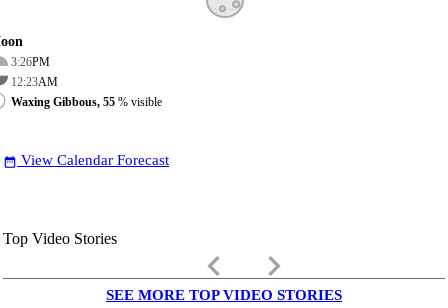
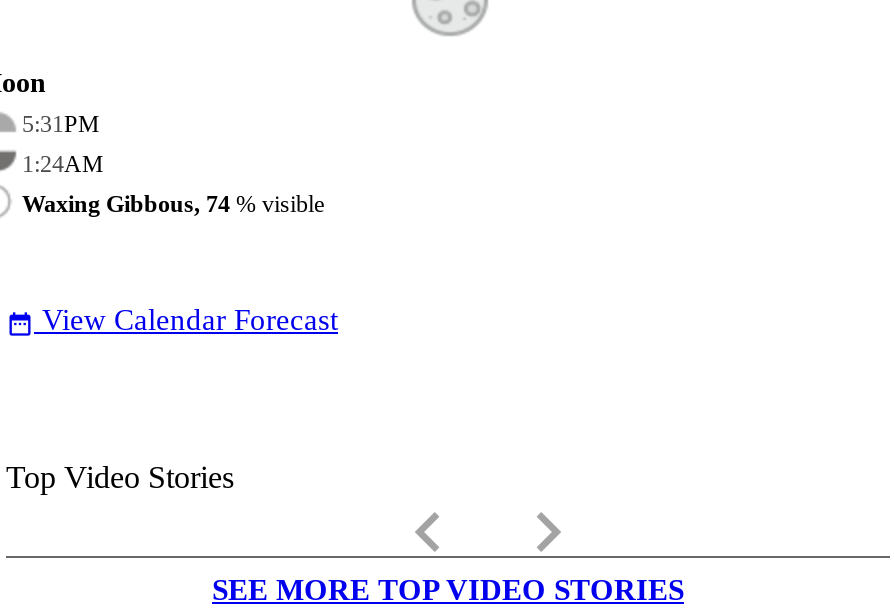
[11,55,50,69] 3:26 PM -> [22,110,100,138] 5:31 PM
[11,75,58,89] 12:23AM -> [22,150,104,178] 1:24AM
[11,95,162,109] Waxing Gibbous, 55% visible -> [22,190,324,218] Waxing Gibbous, 74% visible

